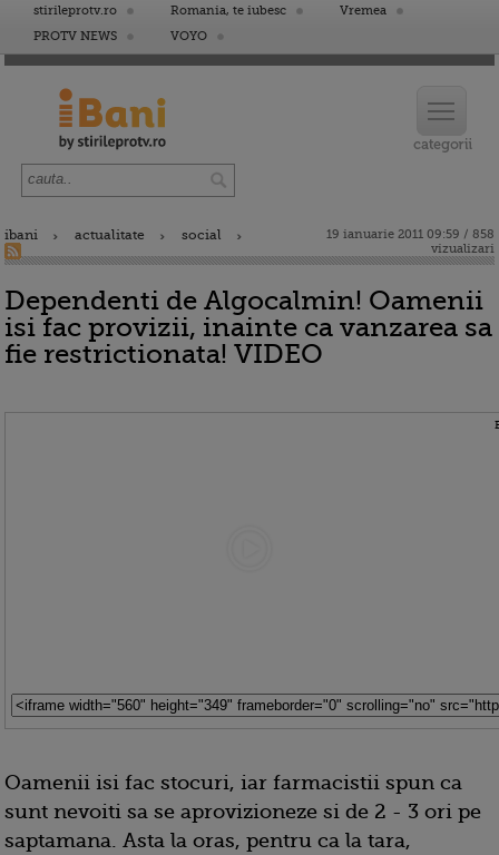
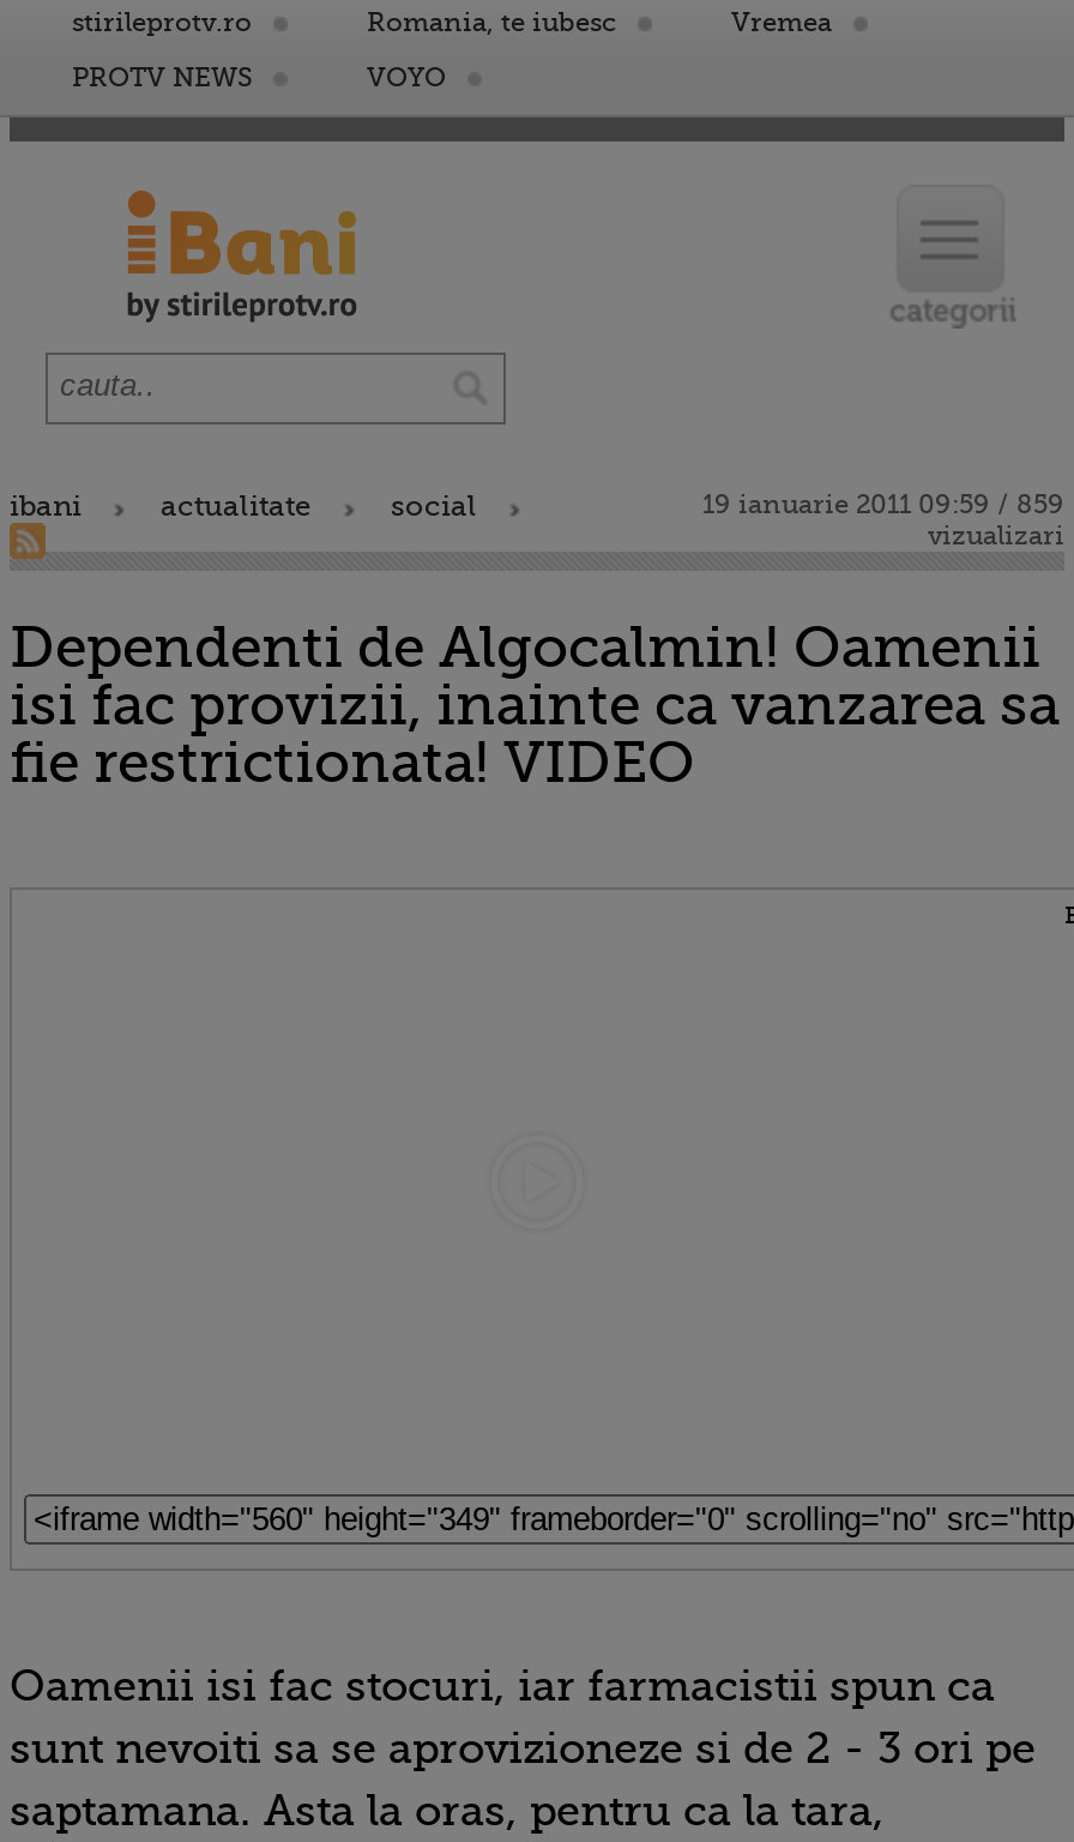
[326,227,495,242] 19 ianuarie 2011 09:59 / 858 -> [702,489,1064,520] 19 ianuarie 2011 09:59 / 859

